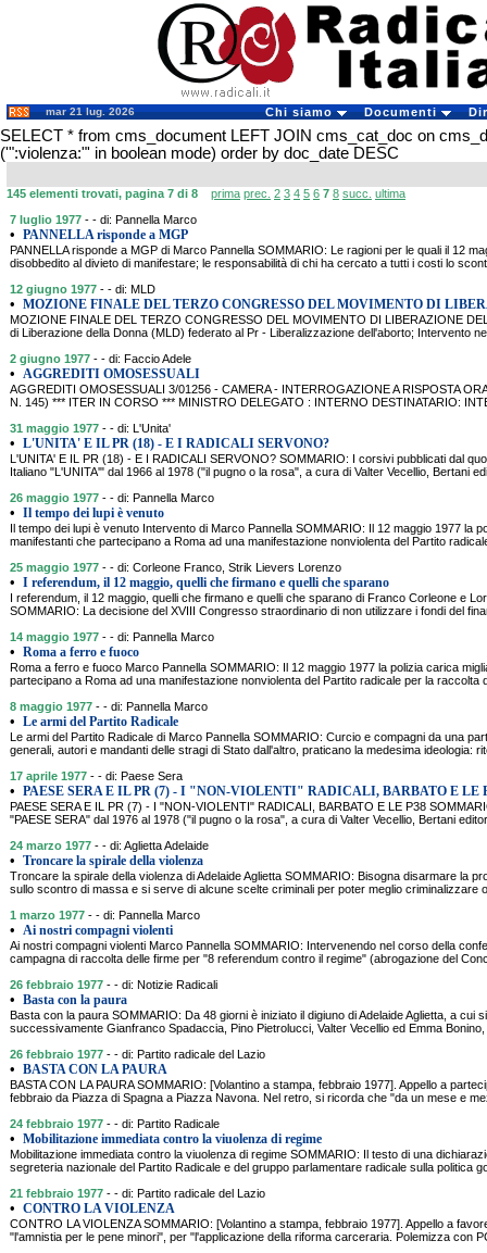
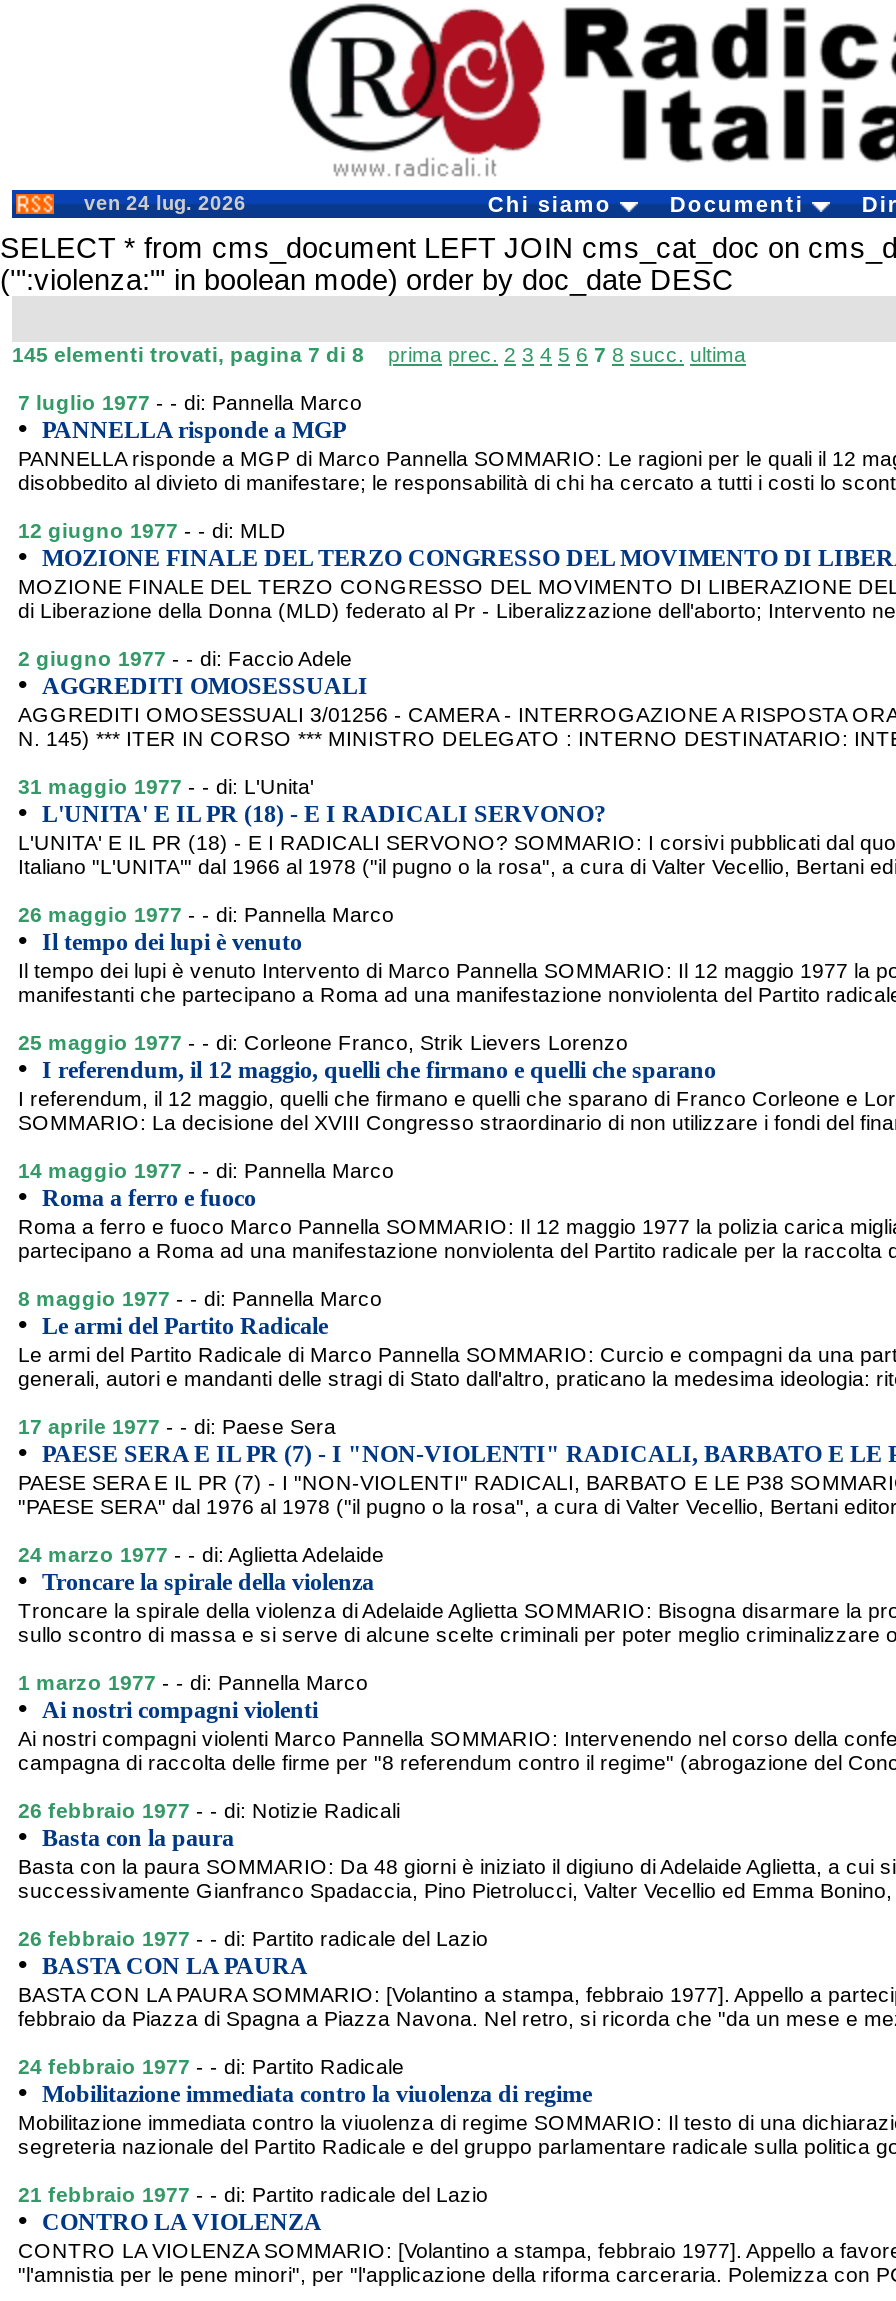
[46,105,135,117] mar 21 lug. 2026 -> [84,192,246,214] ven 24 lug. 2026

